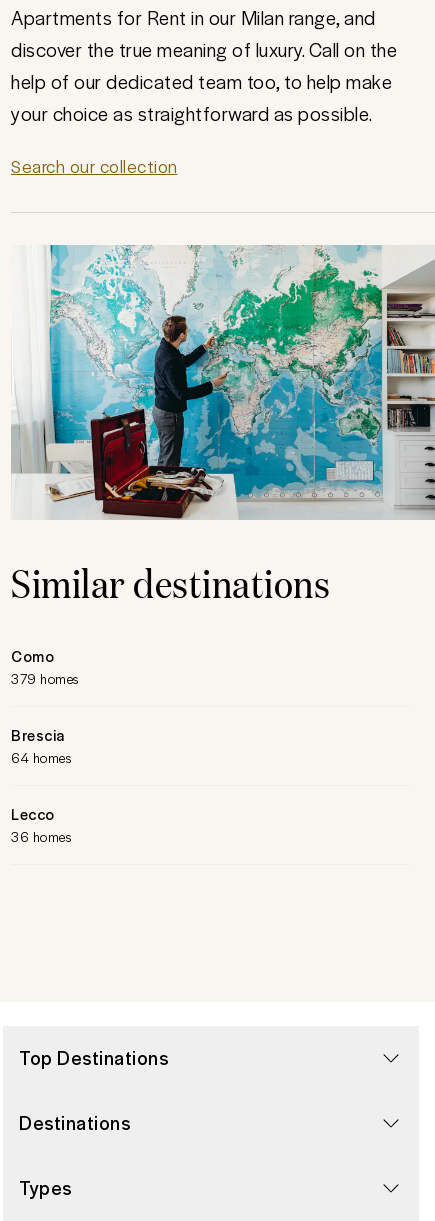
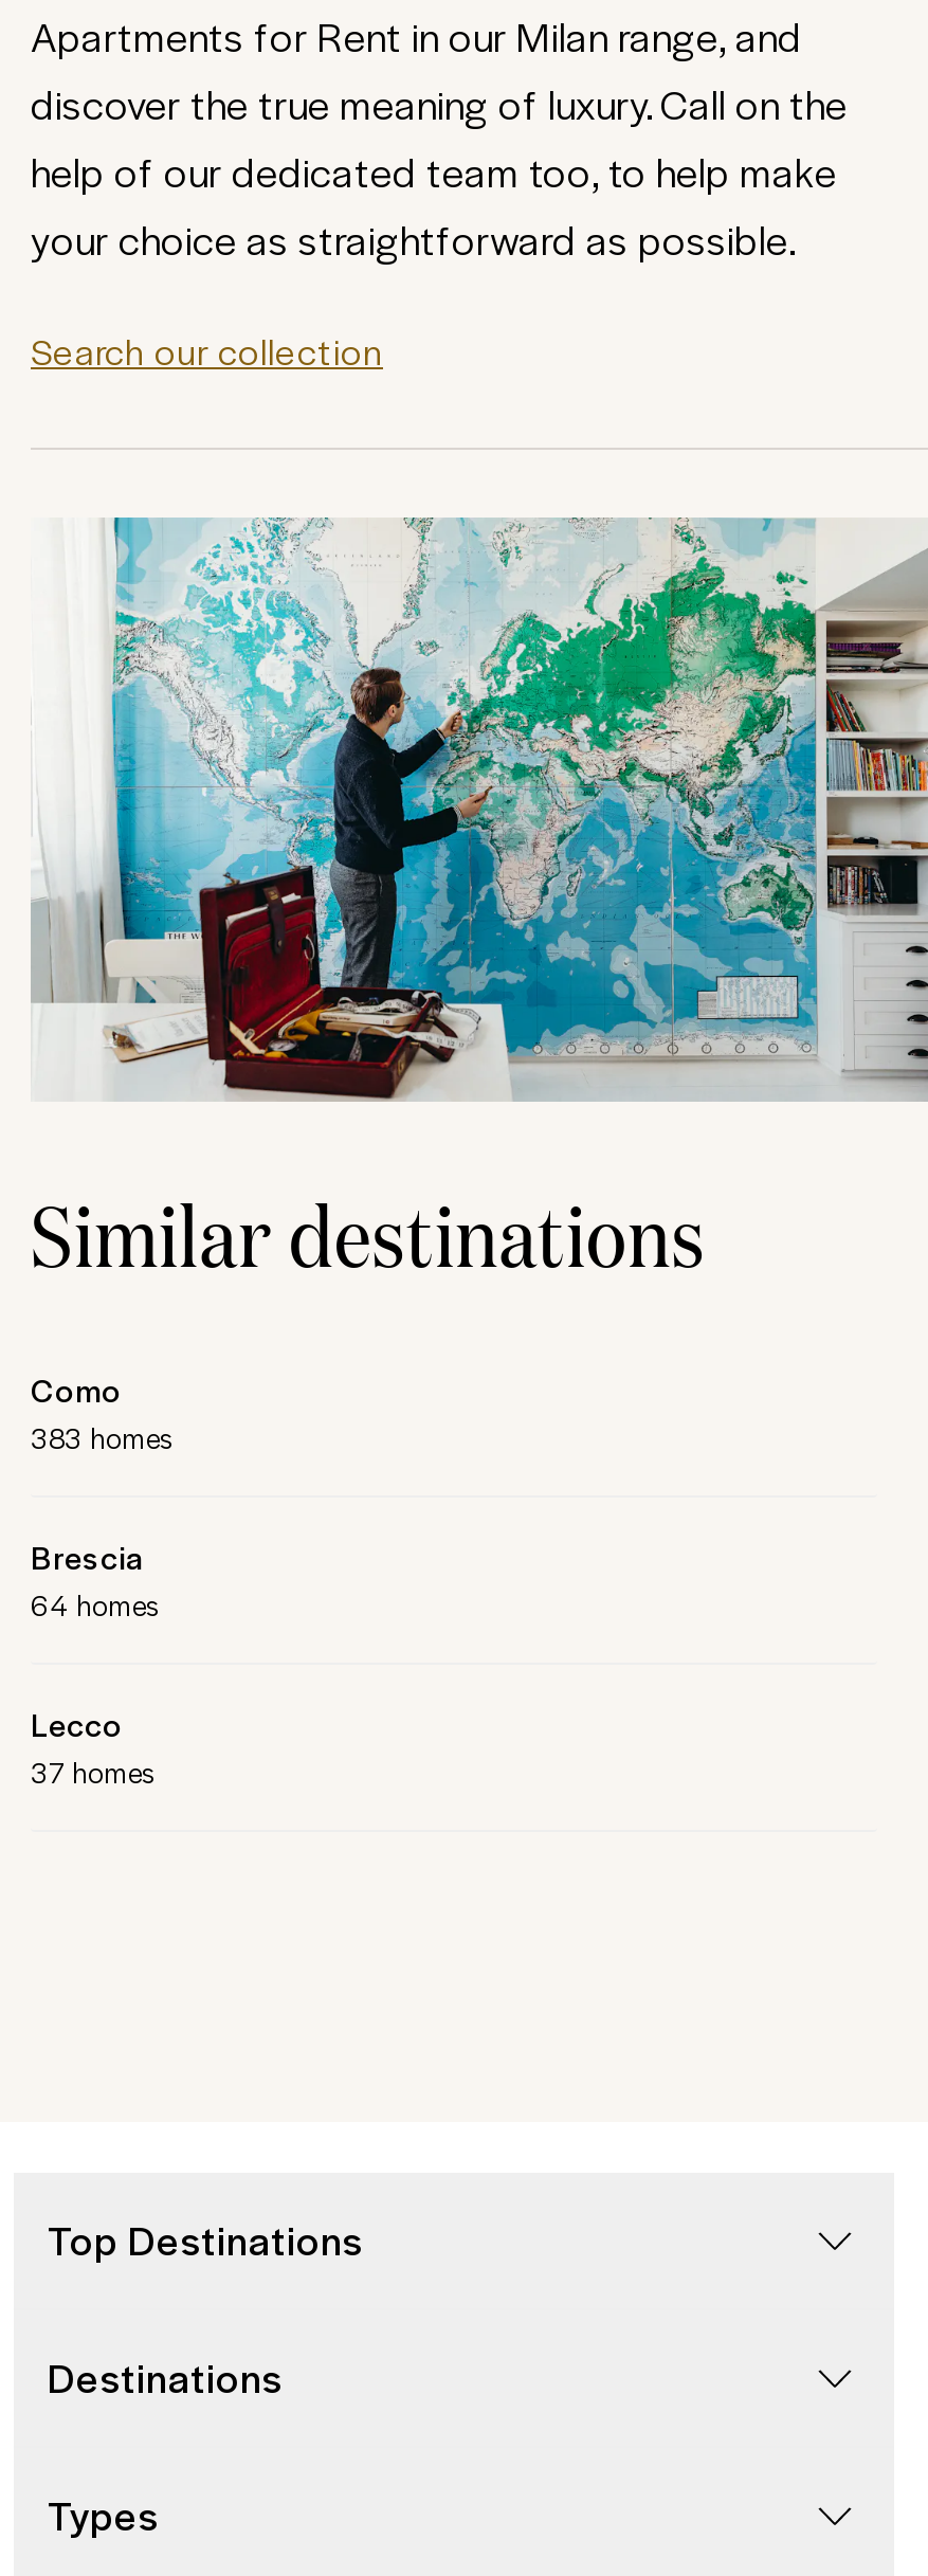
[11,669,78,688] 379 homes -> [31,1417,171,1457] 383 homes
[11,827,71,846] 36 homes -> [31,1751,153,1792] 37 homes

